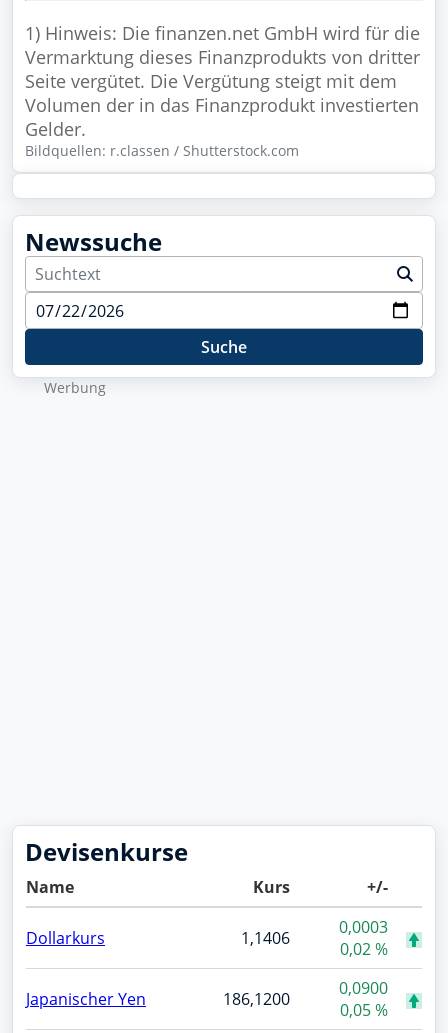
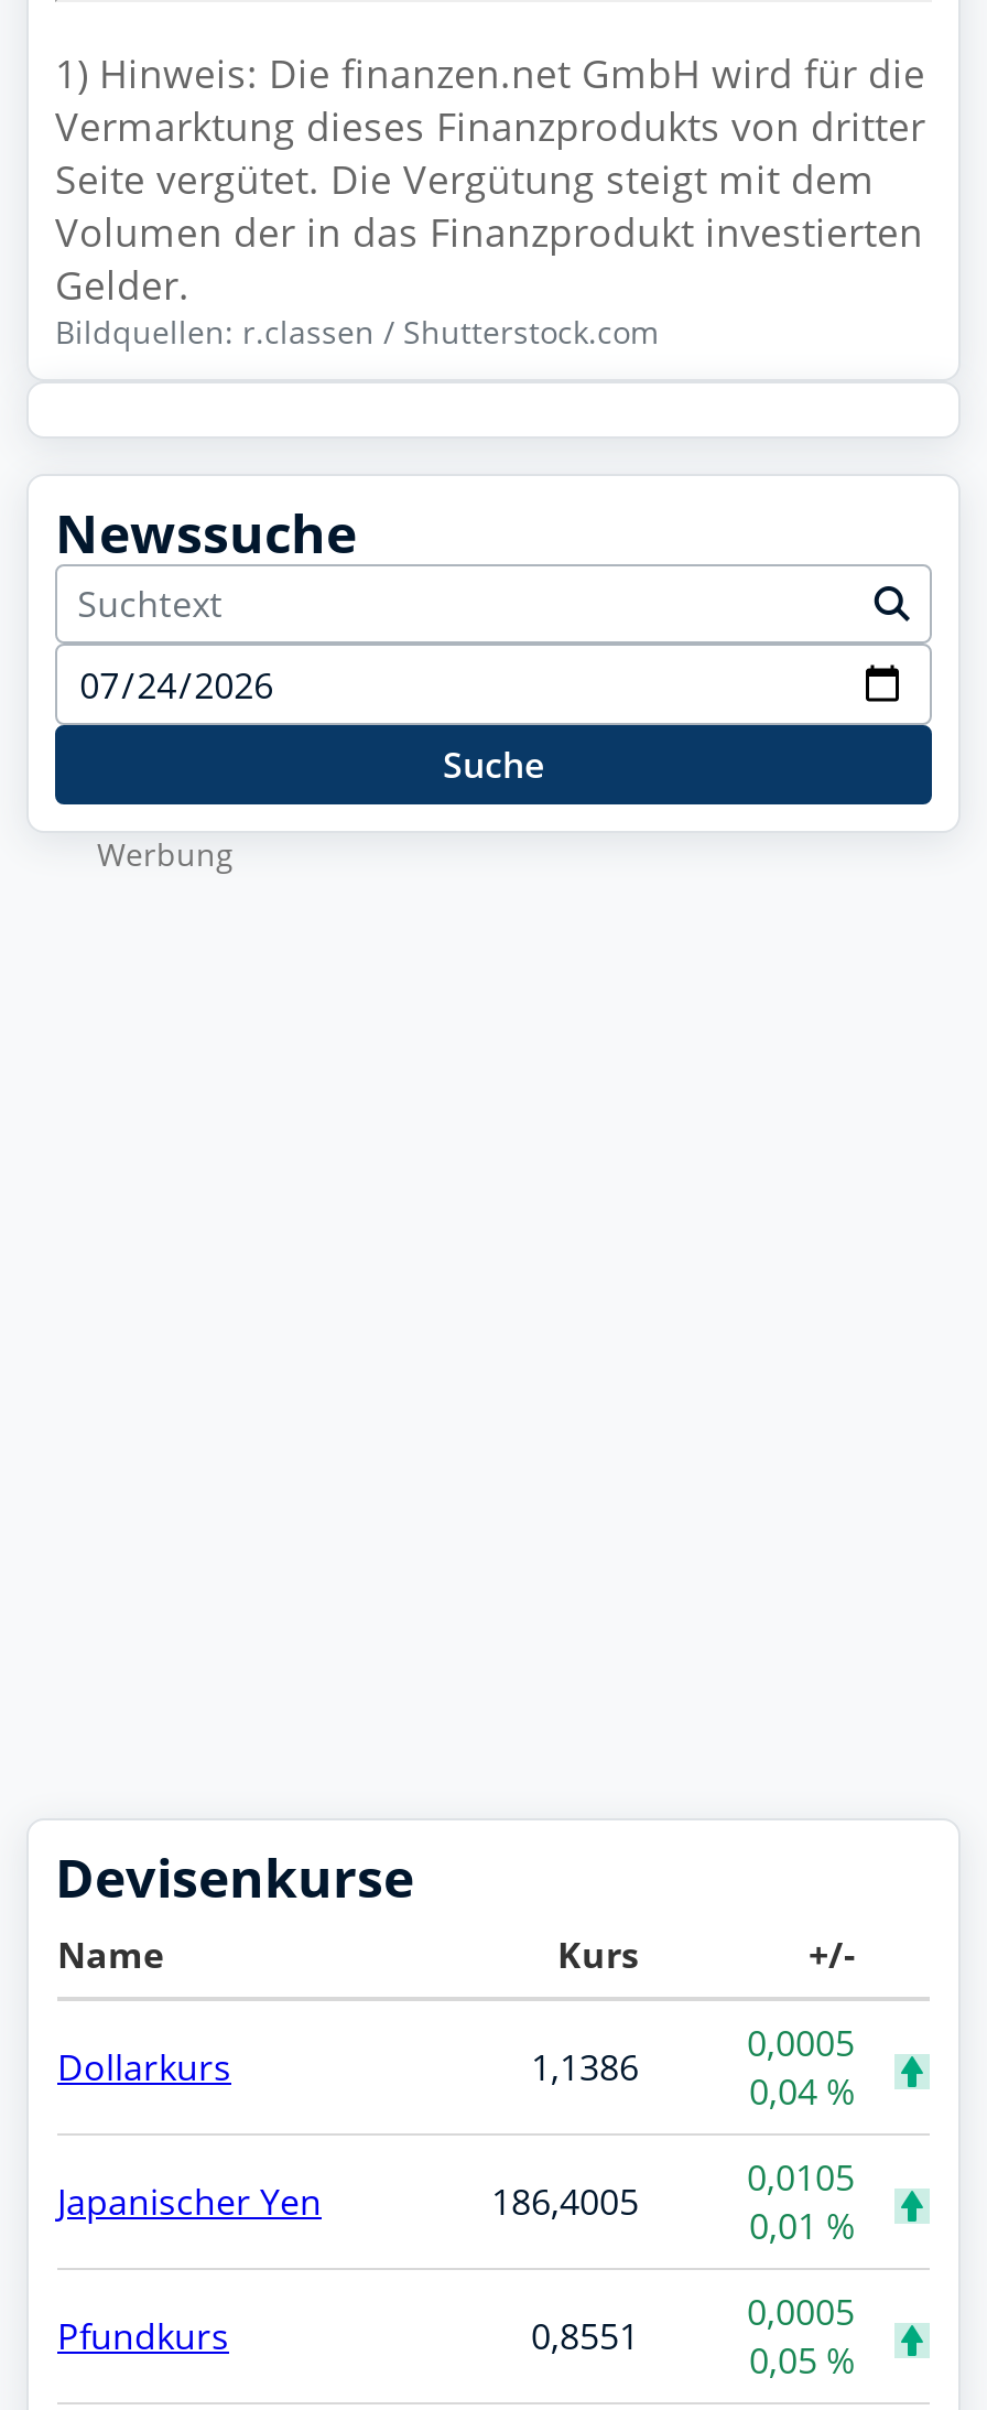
[339,916,388,938] 0,0003 -> [747,2020,855,2068] 0,0005
[241,927,290,949] 1,1406 -> [531,2044,639,2092] 1,1386
[340,938,388,960] 0,02 % -> [749,2068,855,2117] 0,04 %
[223,977,388,1010] 186,1200 | 0,0900 -> [57,2154,855,2361] 186,4005 | 0,0105 | 0,01 % | Pfundkurs | 0,8551 | 0,0005

